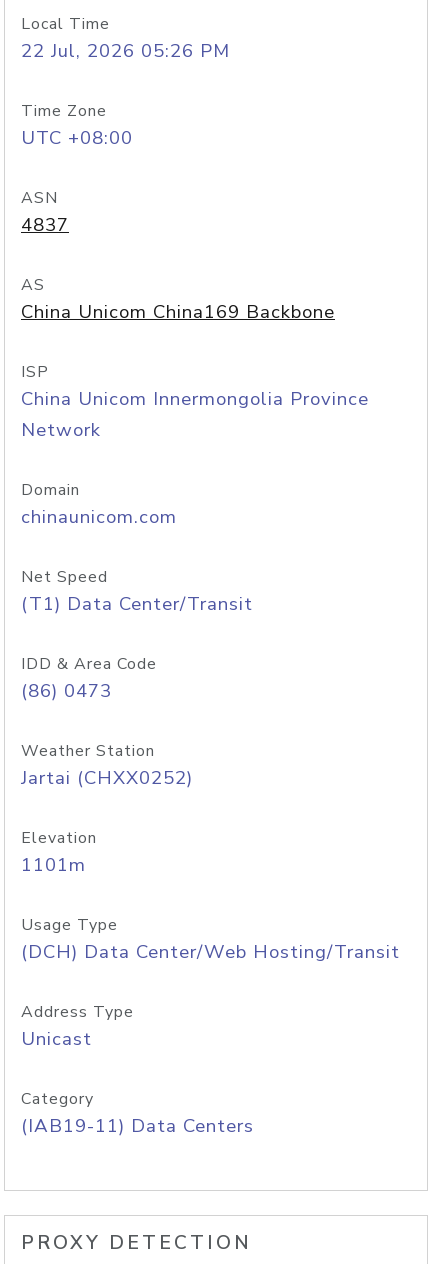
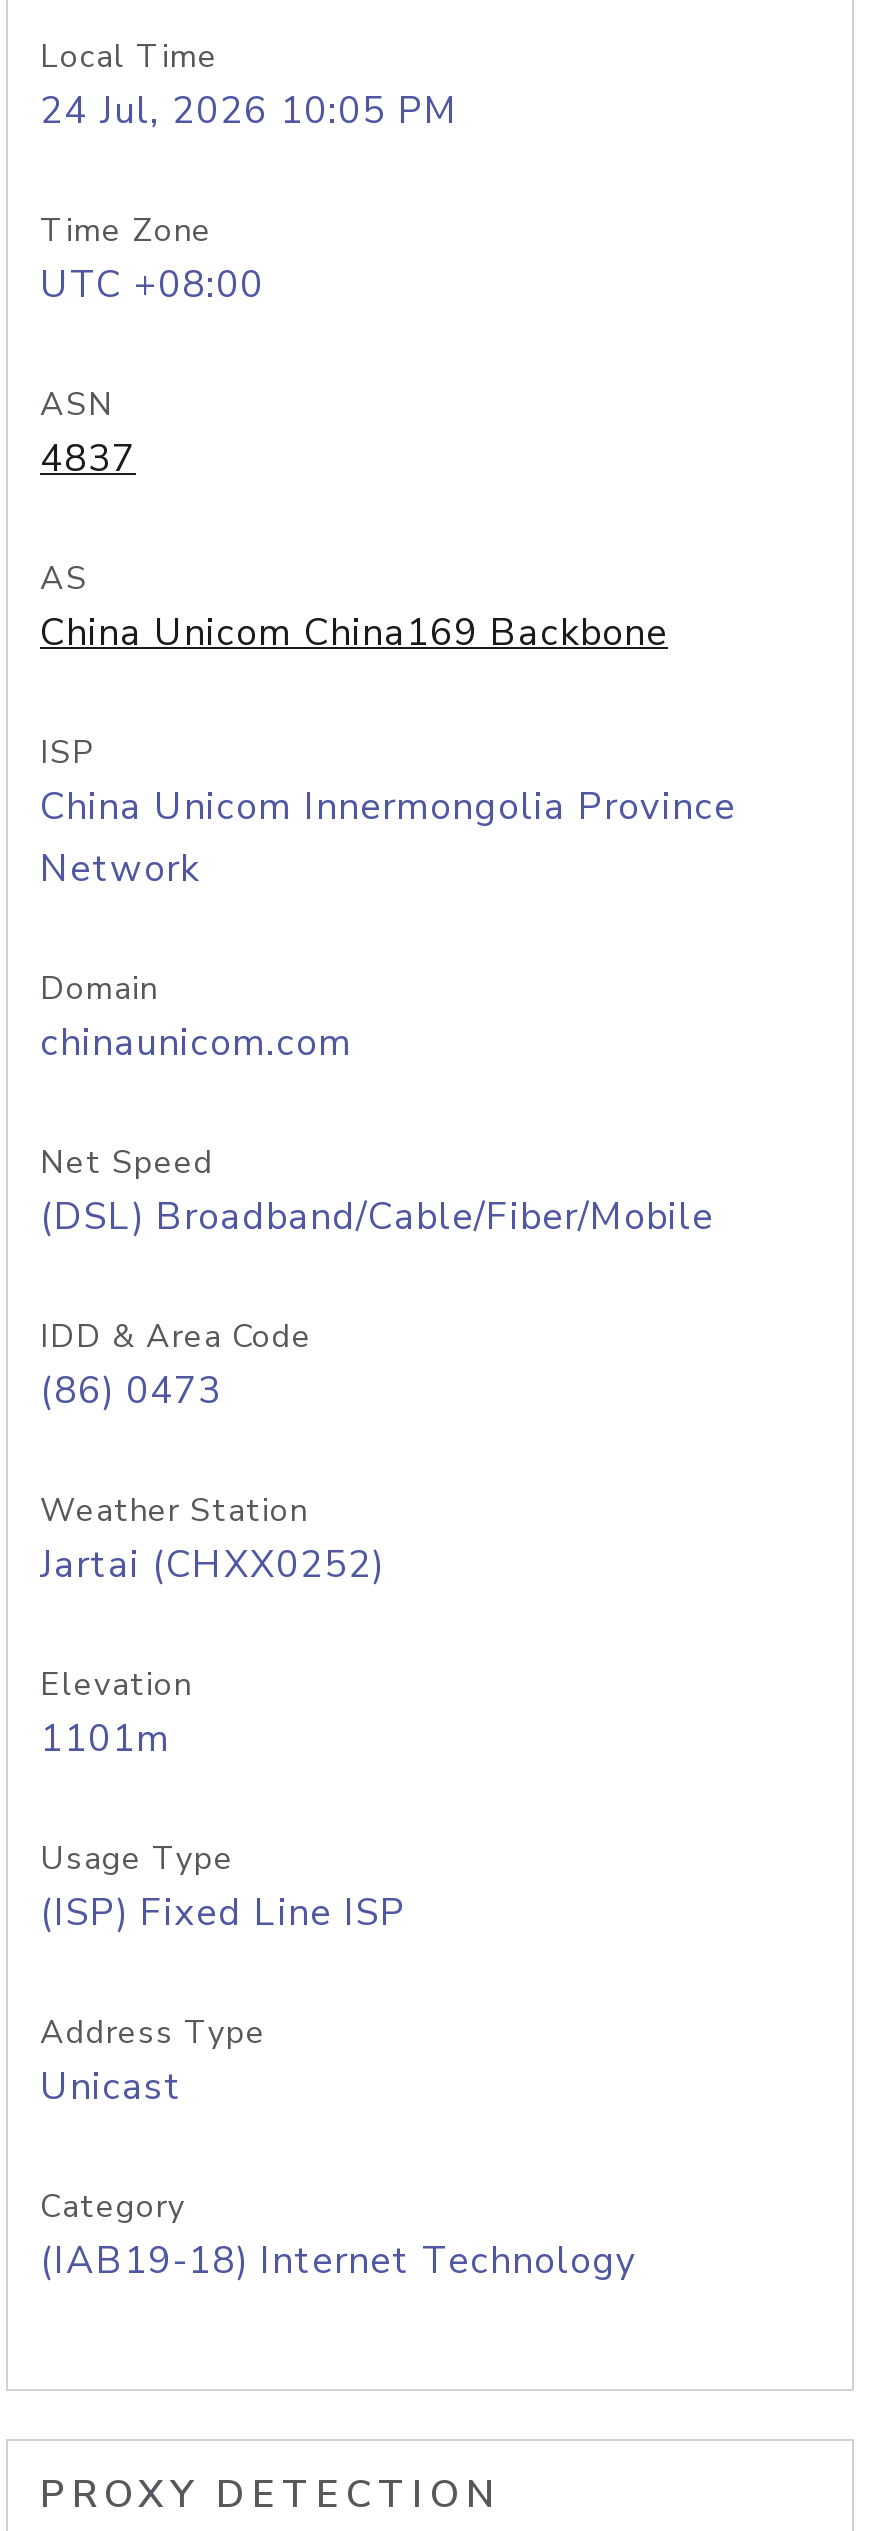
[21,38,230,64] 22 Jul, 2026 05:26 PM -> [40,85,458,137] 24 Jul, 2026 10:05 PM
[21,591,253,617] (T1) Data Center/Transit -> [40,1191,714,1243] (DSL) Broadband/Cable/Fiber/Mobile
[21,939,400,965] (DCH) Data Center/Web Hosting/Transit -> [40,1887,406,1939] (ISP) Fixed Line ISP
[21,1113,254,1139] (IAB19-11) Data Centers -> [40,2235,638,2287] (IAB19-18) Internet Technology

